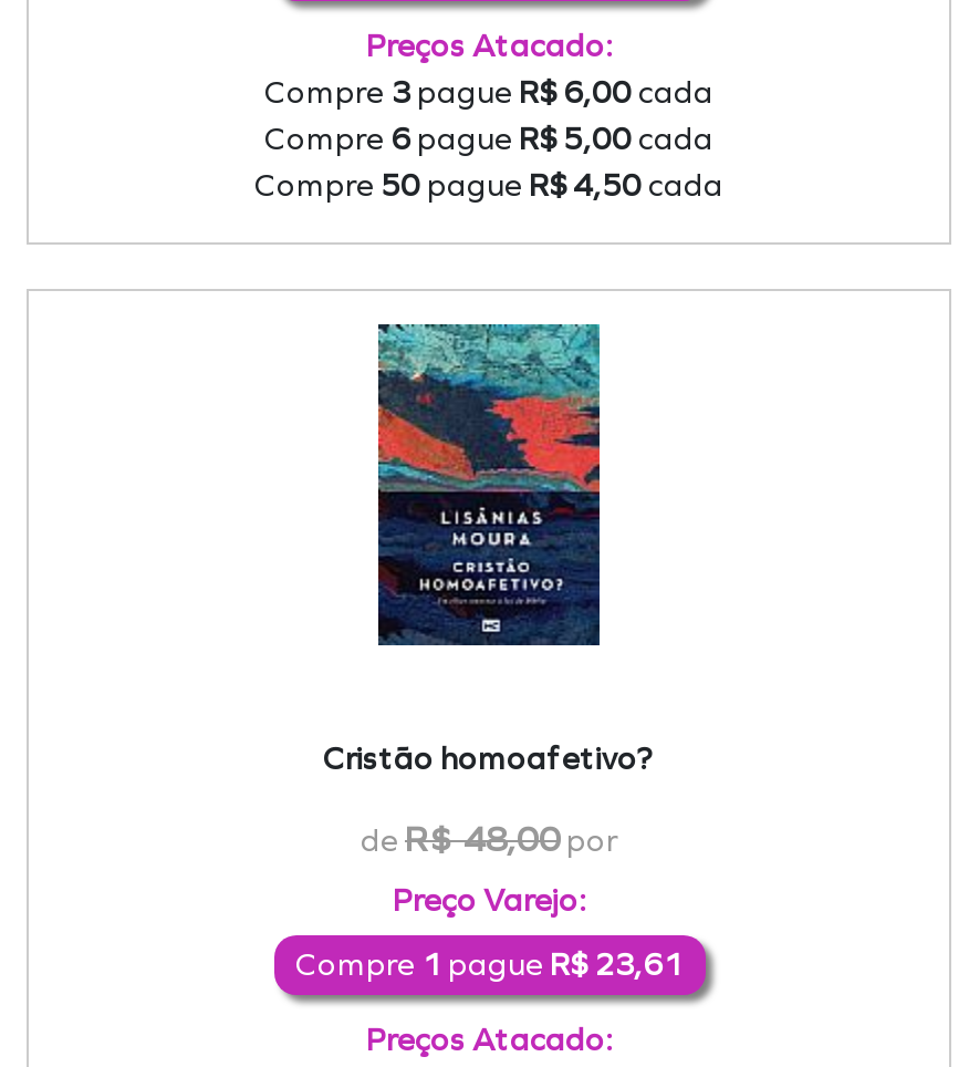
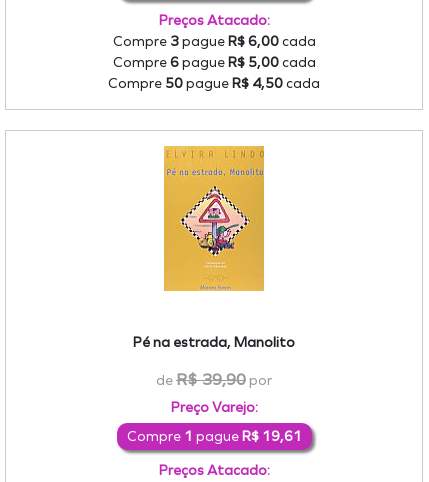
[376,321,602,649] [image] -> [163,145,265,292] [image]
[323,740,655,777] Cristão homoafetivo? -> [133,334,295,351] Pé na estrada, Manolito
[361,819,617,861] de R$ 48,00 por -> [156,370,272,389] de R$ 39,90 por
[295,947,683,985] Compre 1 pague R$ 23,61 -> [126,428,301,445] Compre 1 pague R$ 19,61

